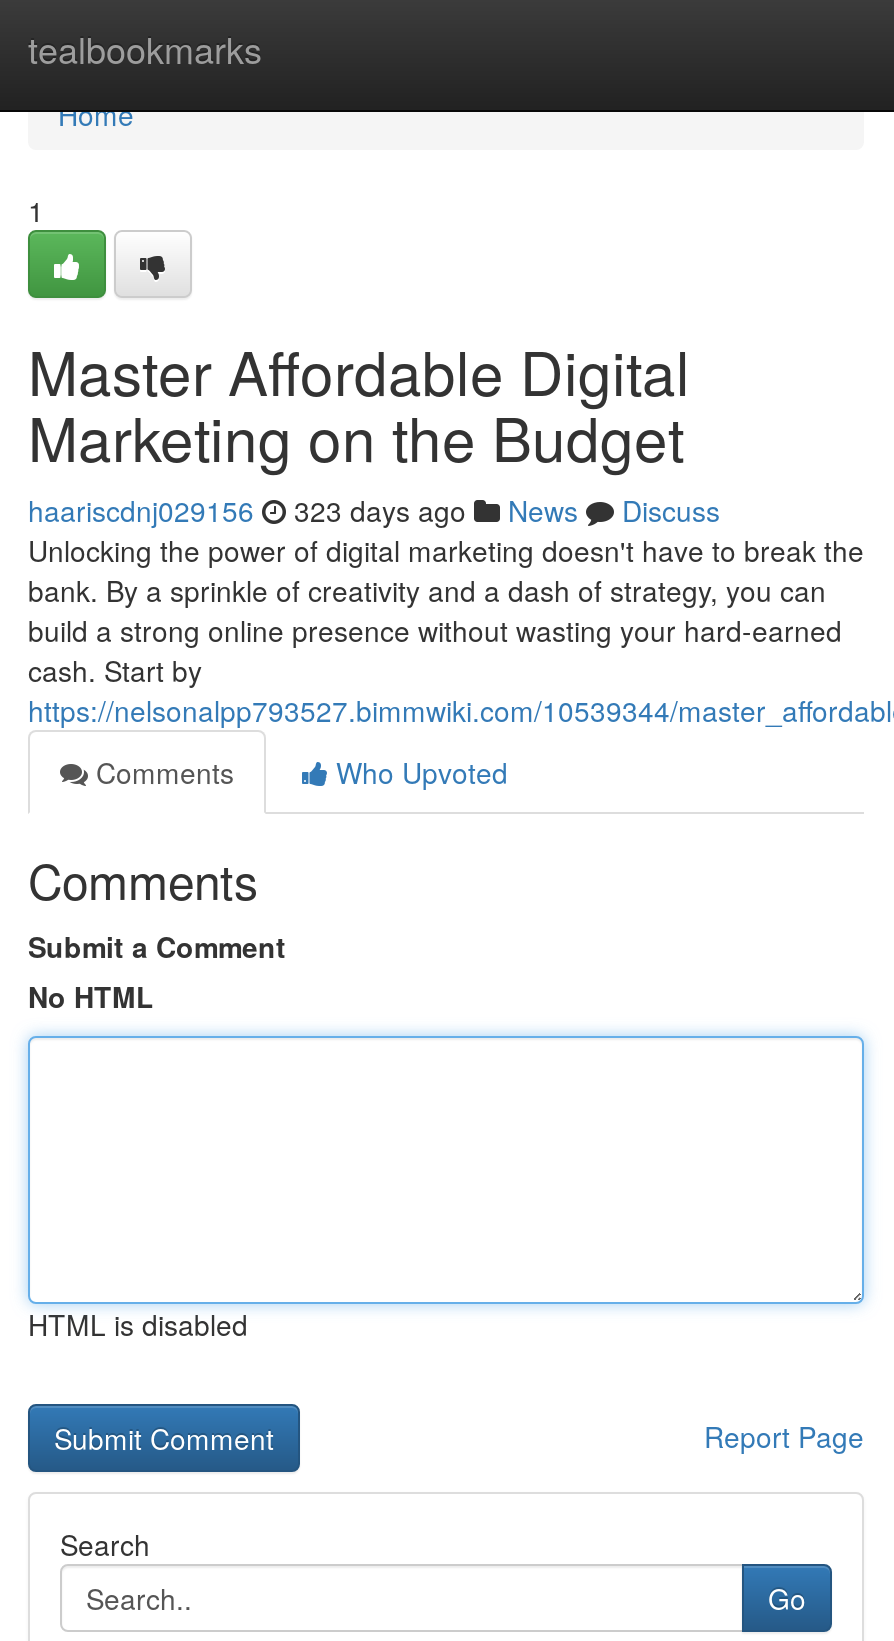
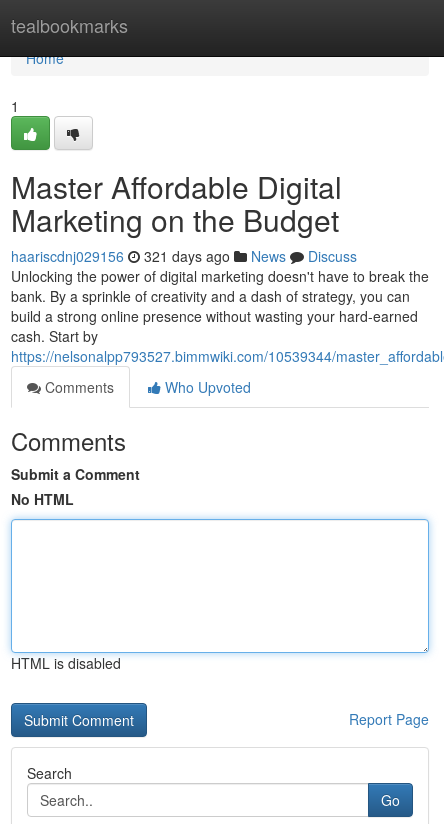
[28,490,720,530] haariscdnj029156 323 days ago News Discuss -> [11,246,357,266] haariscdnj029156 321 days ago News Discuss

